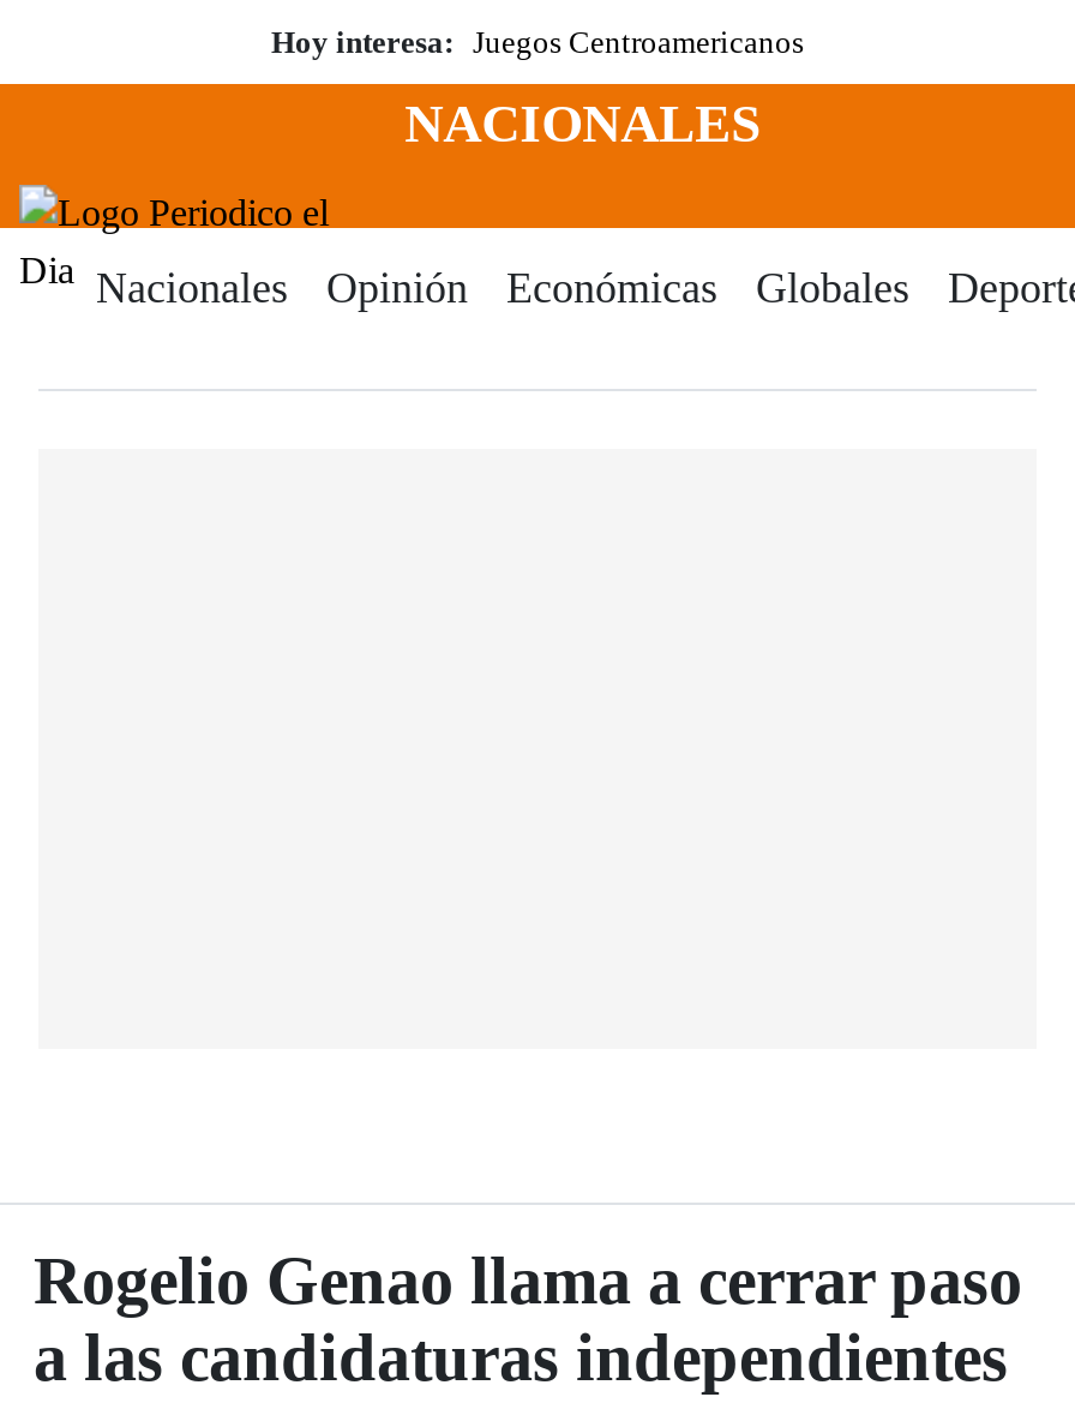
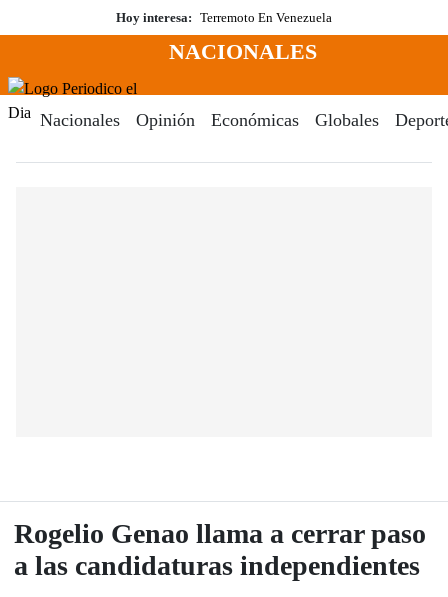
[271,24,804,60] Hoy interesa: Juegos Centroamericanos -> [116,10,332,25] Hoy interesa: Terremoto En Venezuela

